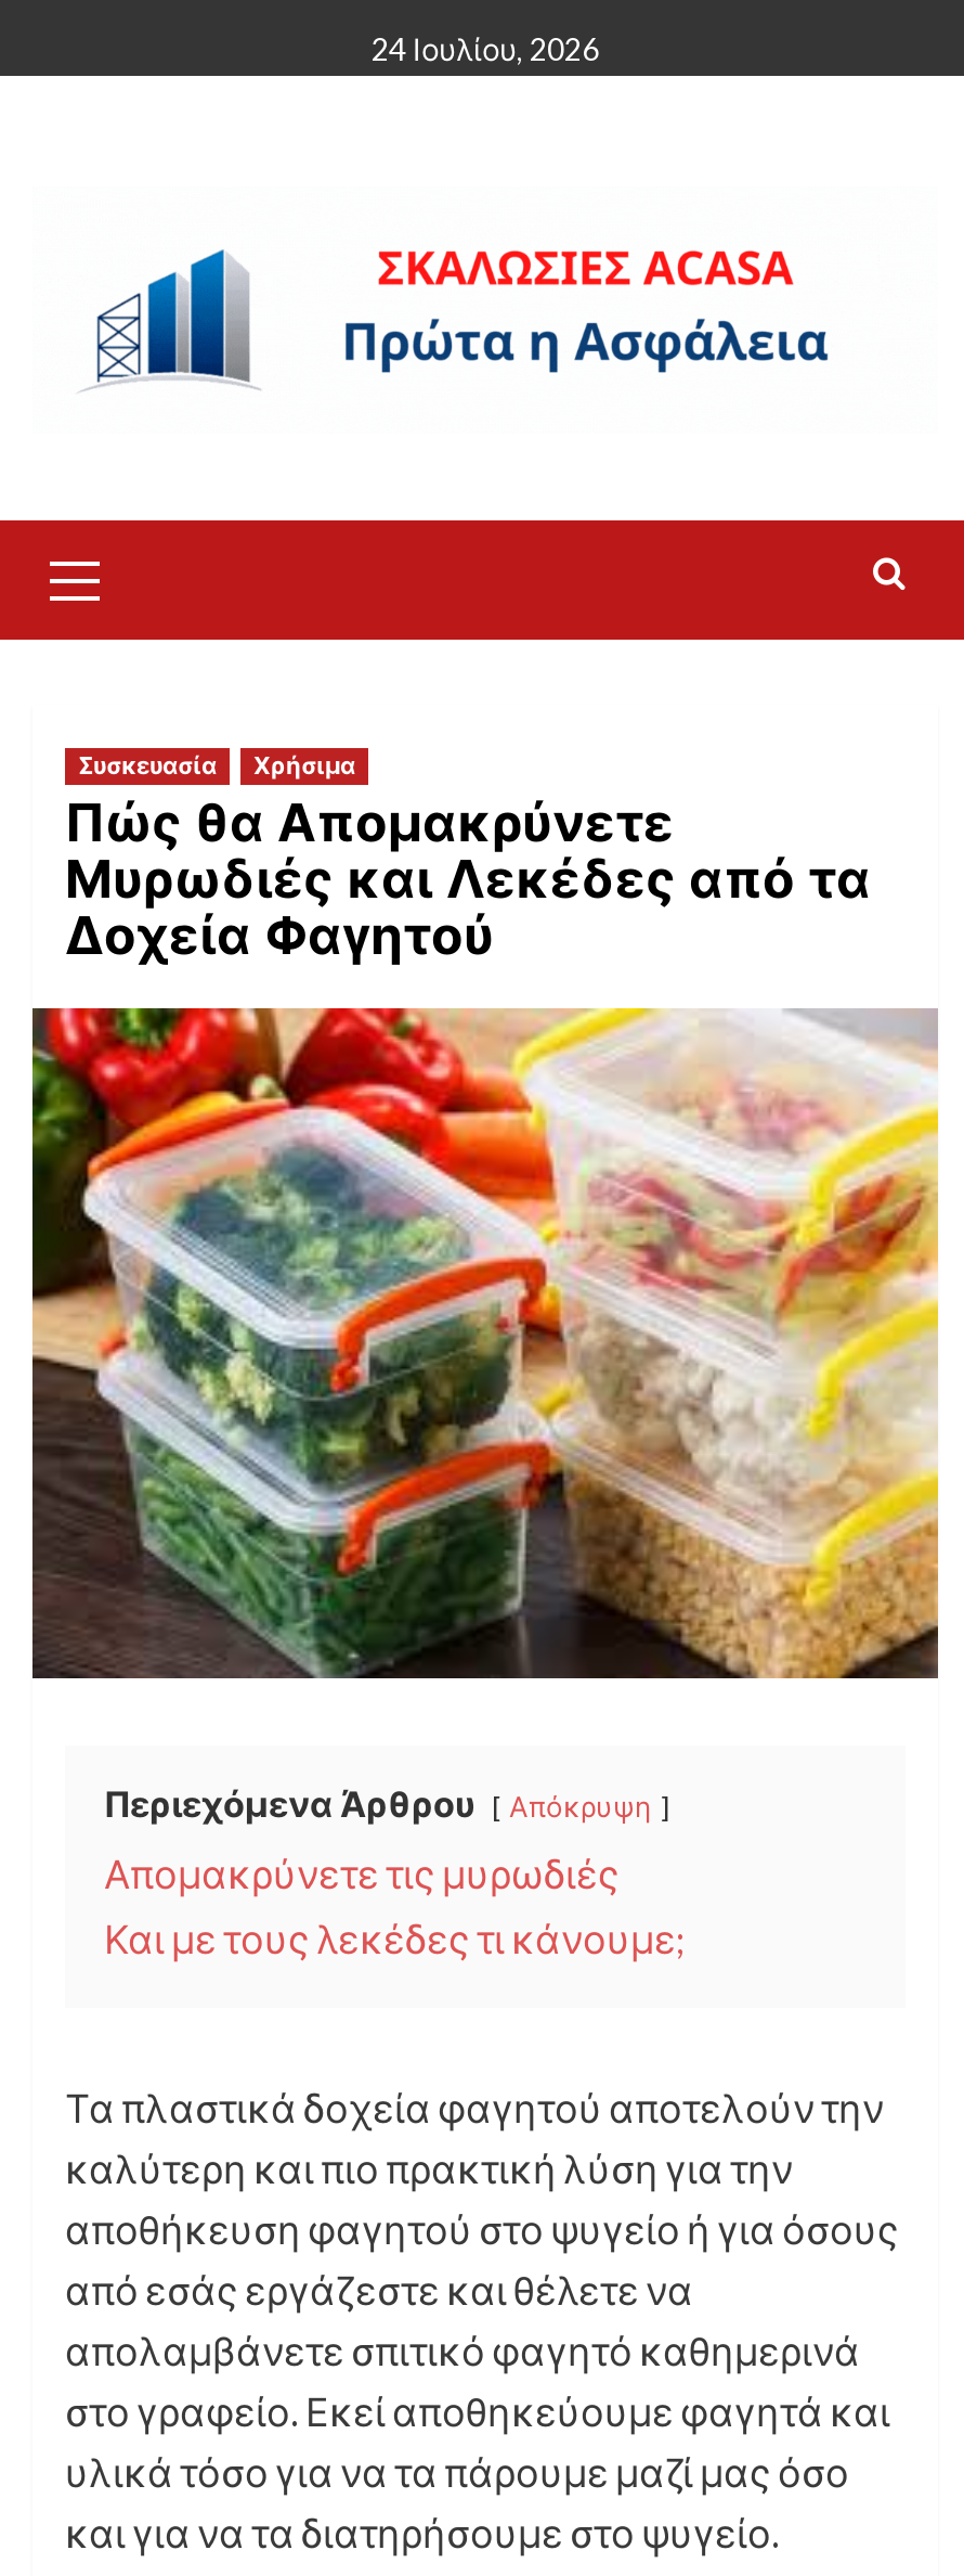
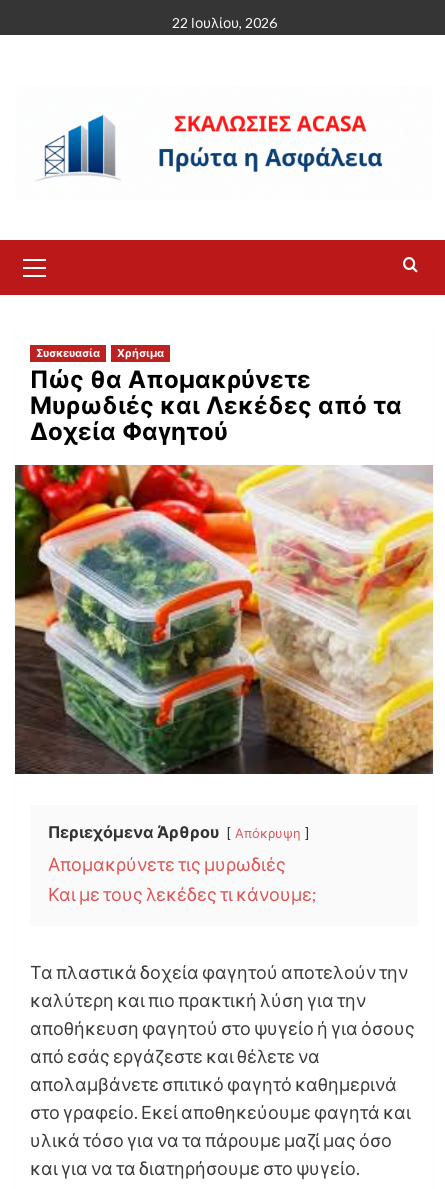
[372,30,599,67] 24 Ιουλίου, 2026 -> [171,14,276,31] 22 Ιουλίου, 2026

